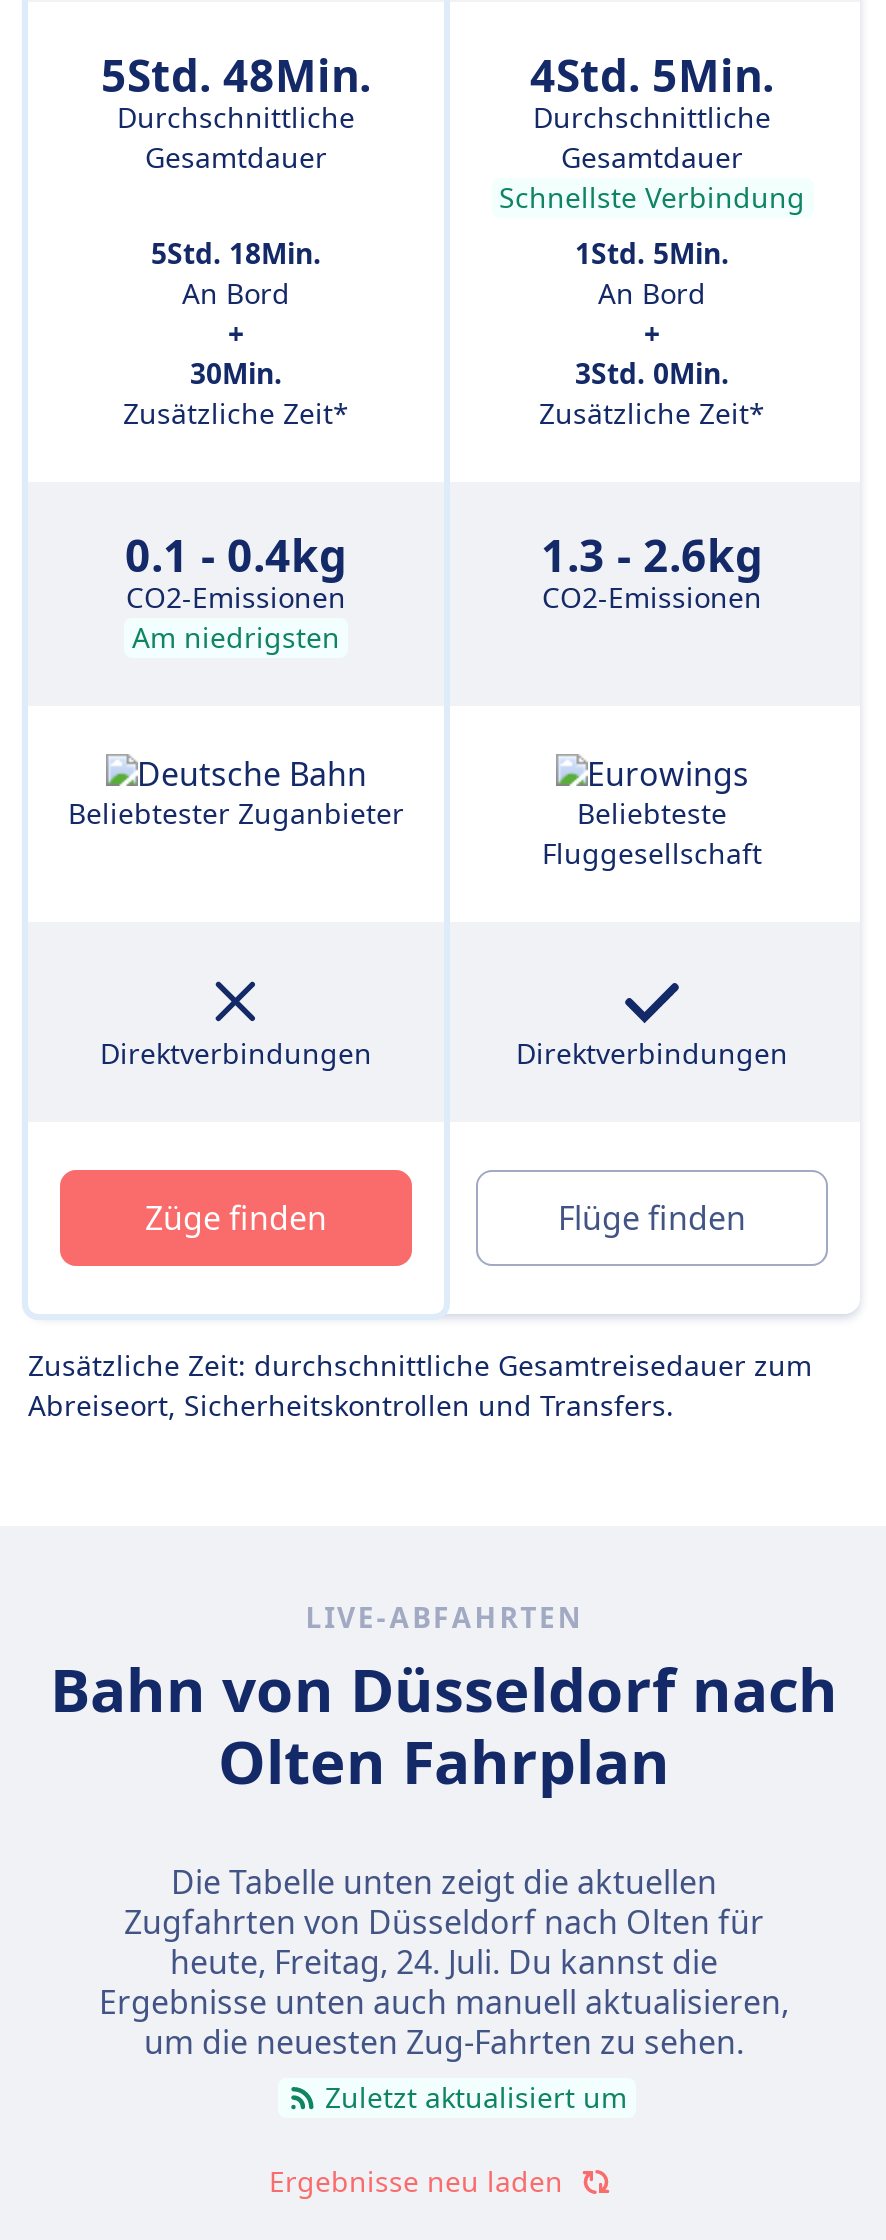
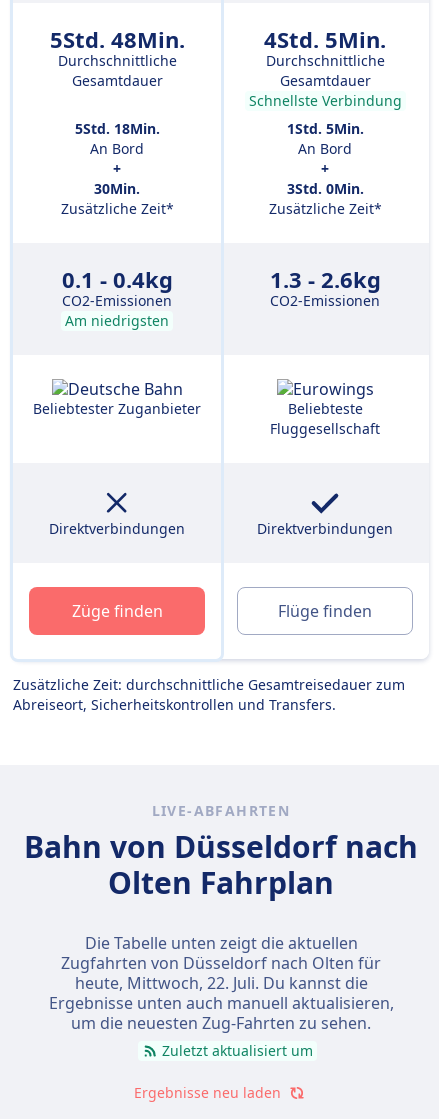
[170,1940,718,1984] heute, Freitag, 24. Juli. Du kannst die -> [74,972,367,994] heute, Mittwoch, 22. Juli. Du kannst die

